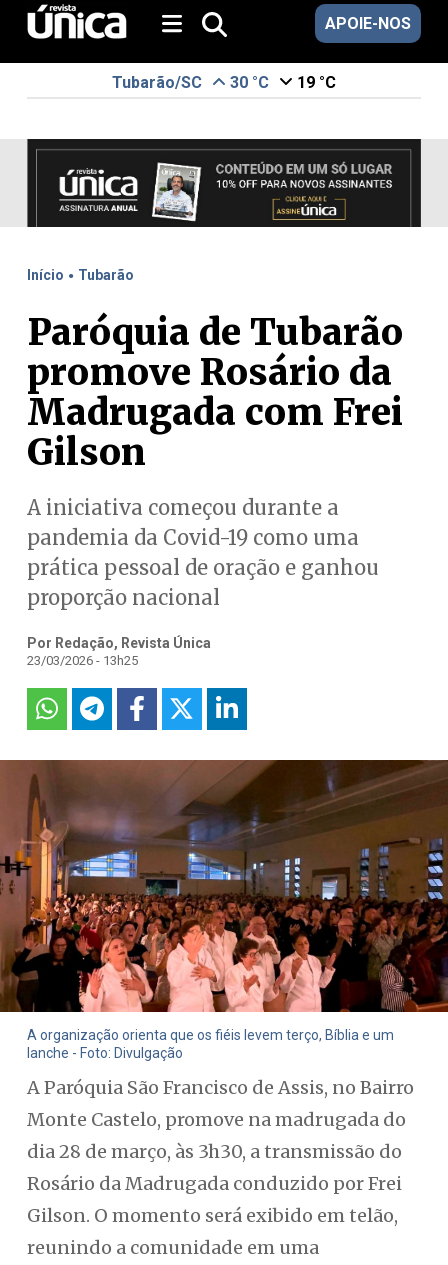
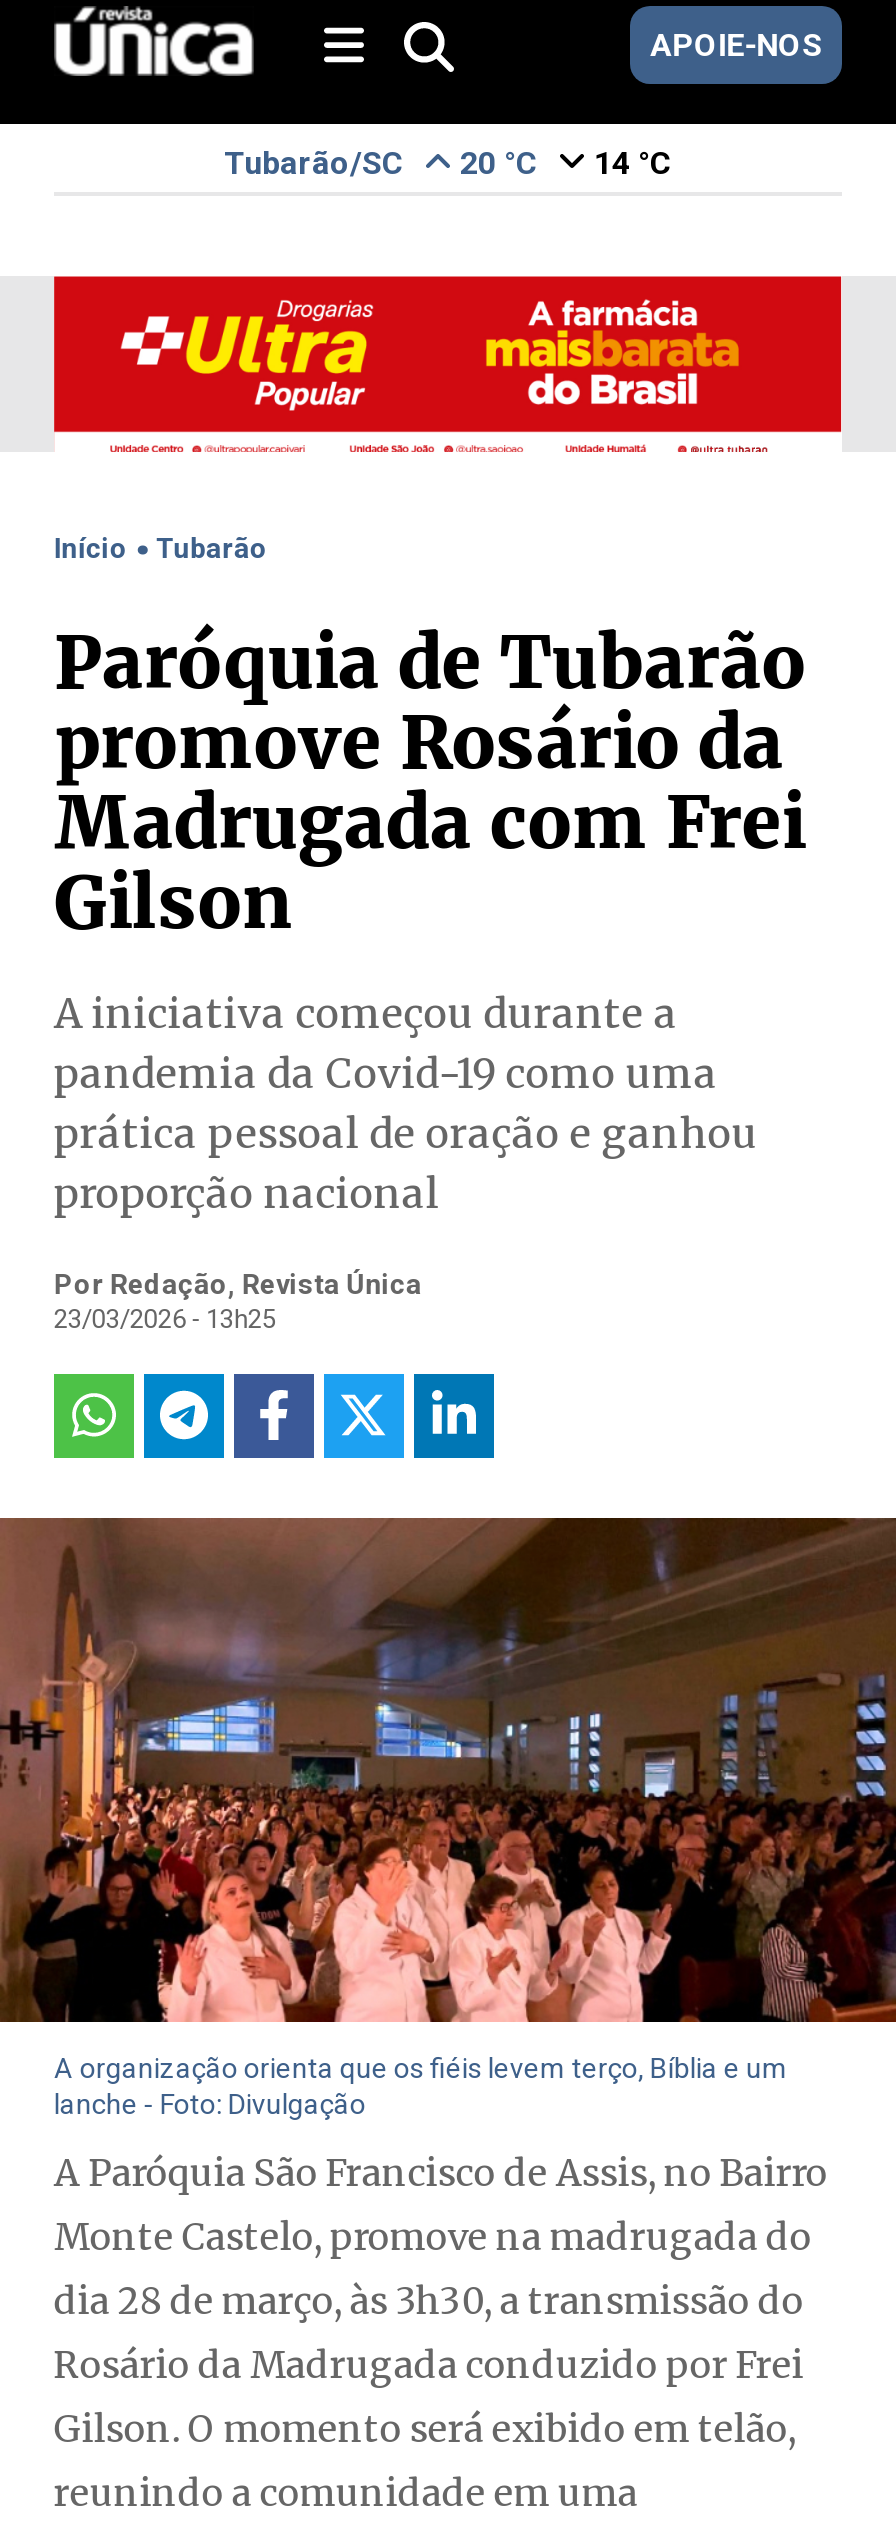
[226,73,269,92] 30 °C -> [452,144,538,182] 20 °C
[293,73,336,92] 19 °C -> [586,144,672,182] 14 °C
[26,138,422,228] [image] -> [52,274,842,454] [image]

